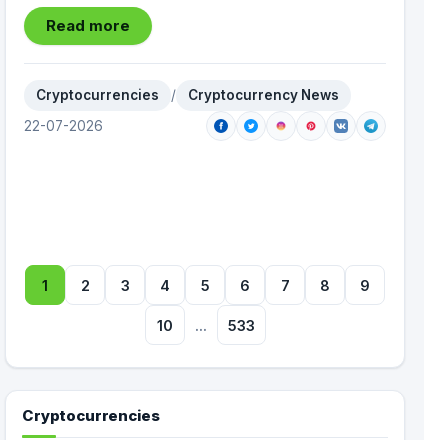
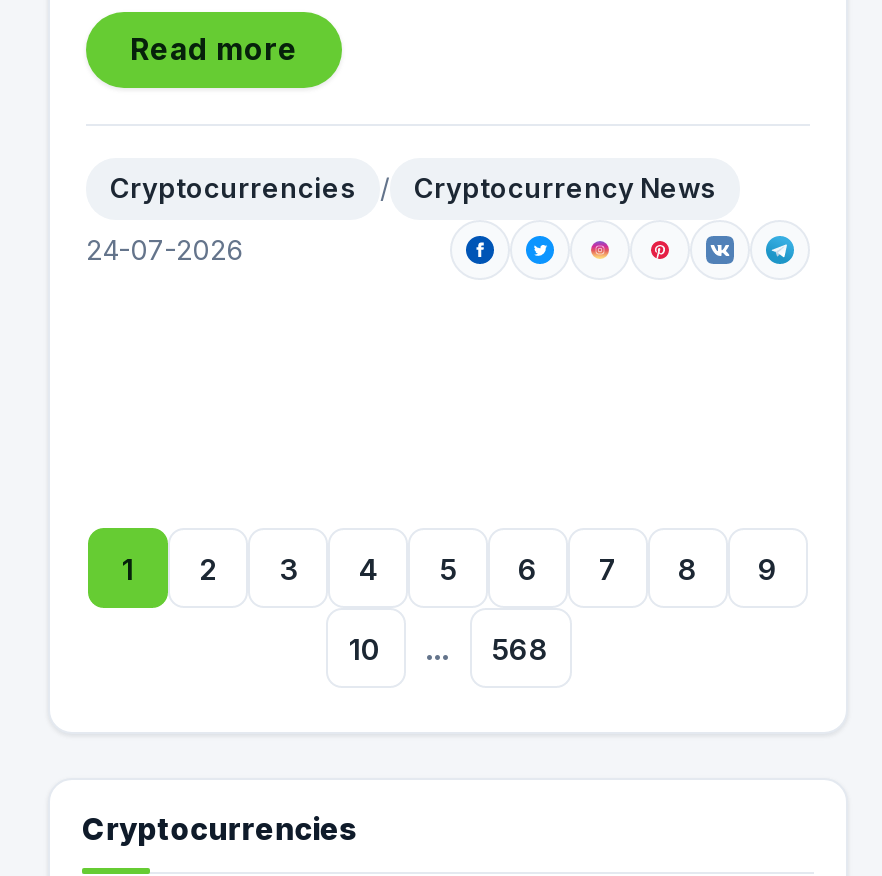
[24,118,103,134] 22-07-2026 -> [86,234,244,266] 24-07-2026
[227,317,254,334] 533 -> [491,632,549,666] 568

